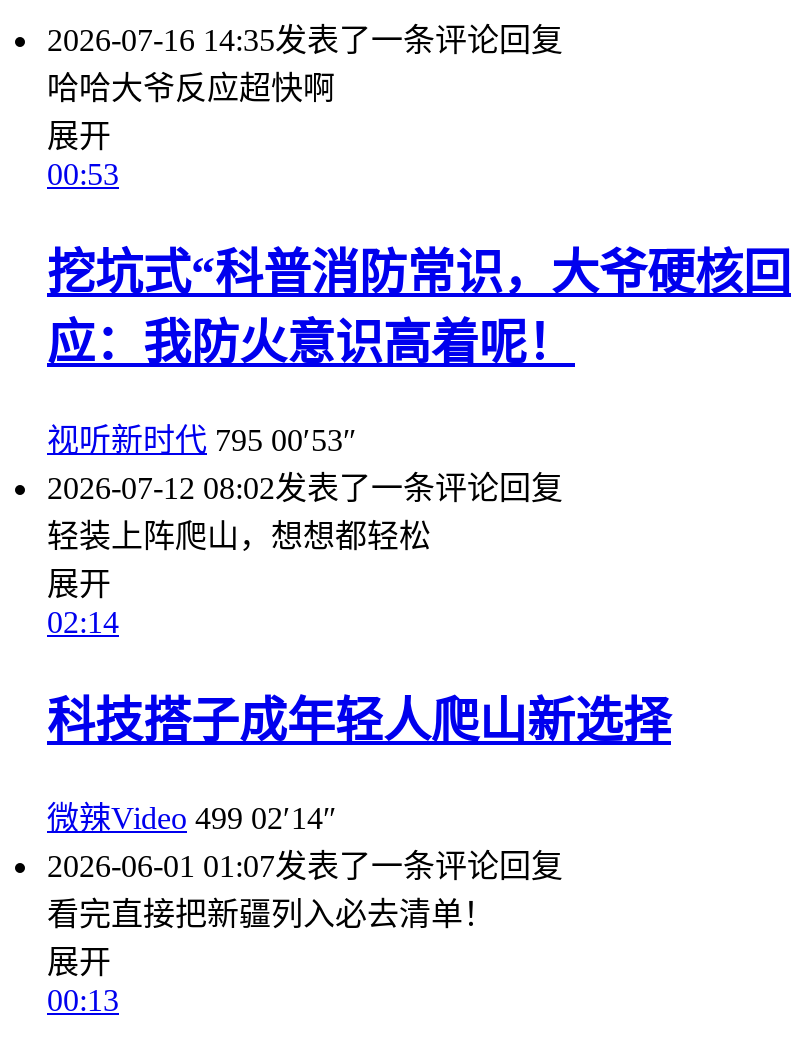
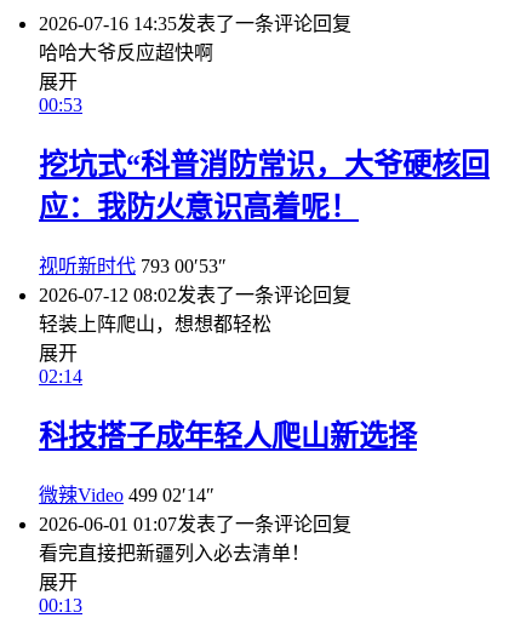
[47,423,357,457] 视听新时代 795 00′53″ -> [39,255,227,276] 视听新时代 793 00′53″

